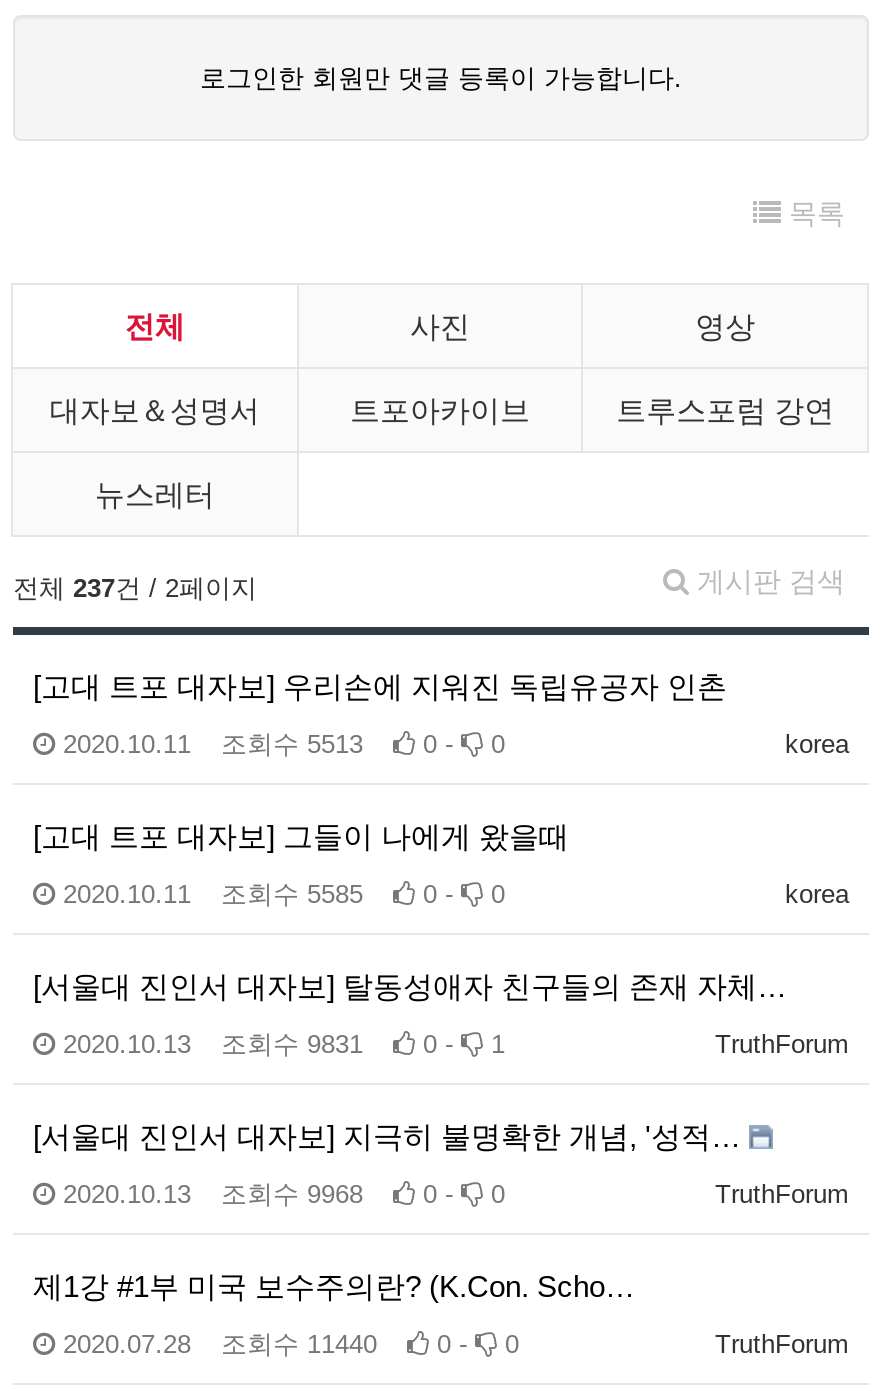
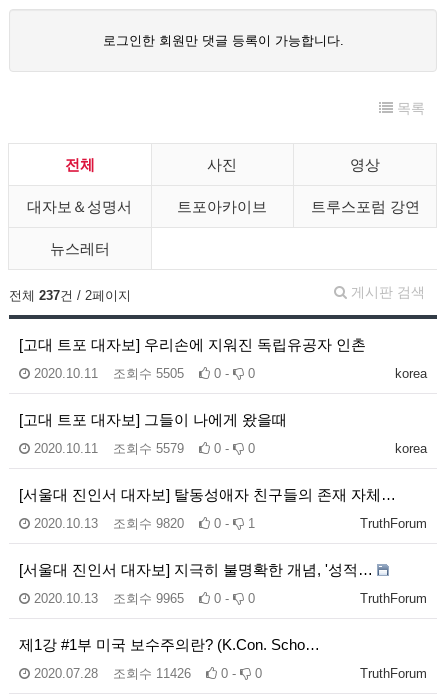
[63,729,505,759] 2020.10.11 조회수 5513 0 - 0 -> [34,366,255,381] 2020.10.11 조회수 5505 0 - 0
[63,879,505,909] 2020.10.11 조회수 5585 0 - 0 -> [34,441,255,456] 2020.10.11 조회수 5579 0 - 0
[63,1029,505,1059] 2020.10.13 조회수 9831 0 - 1 -> [34,516,255,531] 2020.10.13 조회수 9820 0 - 1
[63,1179,505,1209] 2020.10.13 조회수 9968 0 - 0 -> [34,591,255,606] 2020.10.13 조회수 9965 0 - 0
[63,1329,519,1359] 2020.07.28 조회수 11440 0 - 0 -> [34,666,262,681] 2020.07.28 조회수 11426 0 - 0

